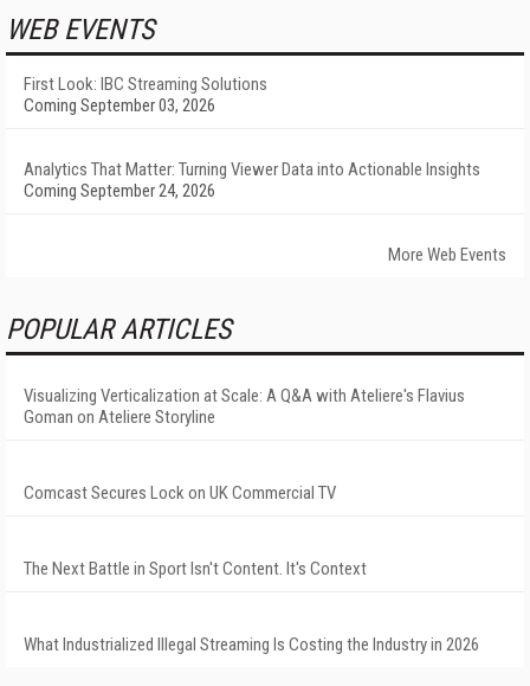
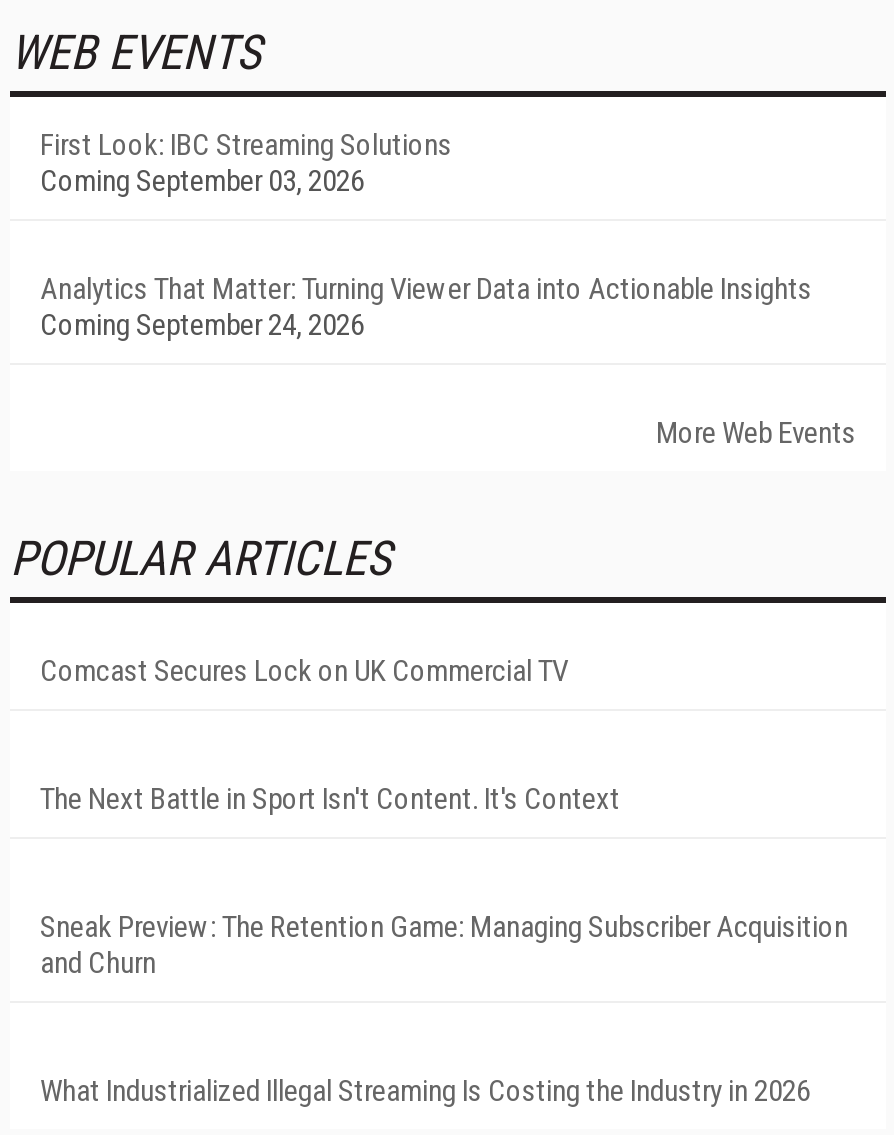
[24,385,465,428] Visualizing Verticalization at Scale: A Q&A with Ateliere's Flavius | Goman on Ateliere Storyline -> none
moved [24,482,367,579] -> [40,653,620,817]: Comcast Secures Lock on UK Commercial TV | The Next Battle in Sport Isn't Content. It's Context
none -> [40,909,848,981] Sneak Preview: The Retention Game: Managing Subscriber Acquisition | and Churn

